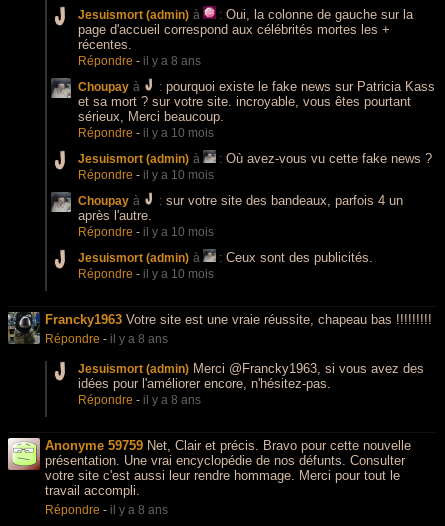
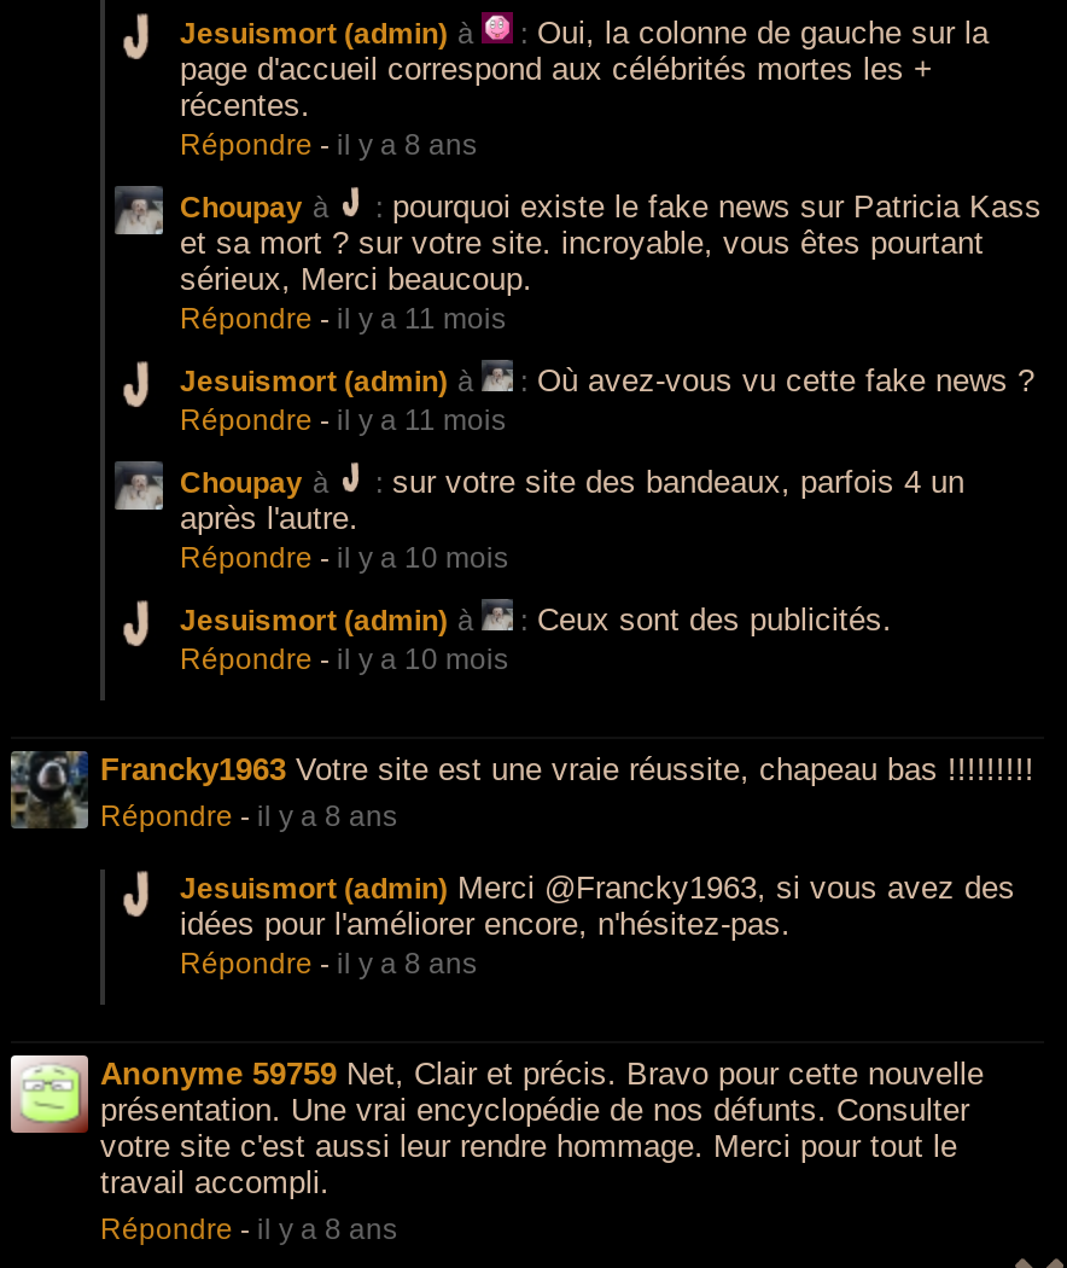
[78,126,214,140] Répondre - il y a 10 mois -> [180,302,506,336] Répondre - il y a 11 mois
[78,168,214,182] Répondre - il y a 10 mois -> [180,404,506,437] Répondre - il y a 11 mois

